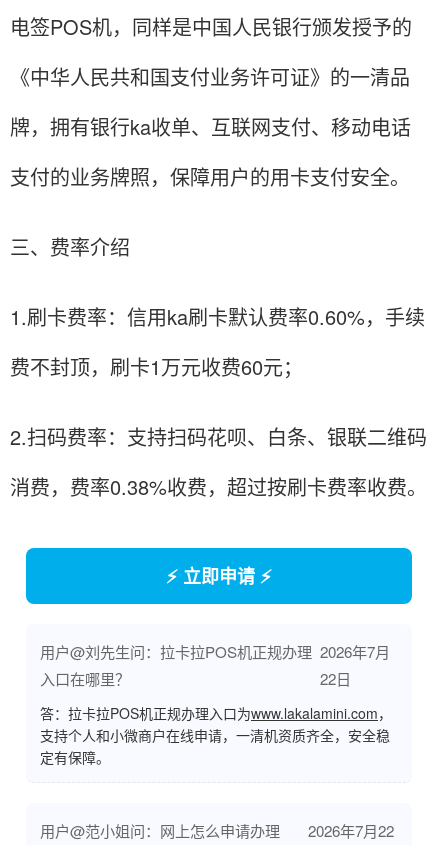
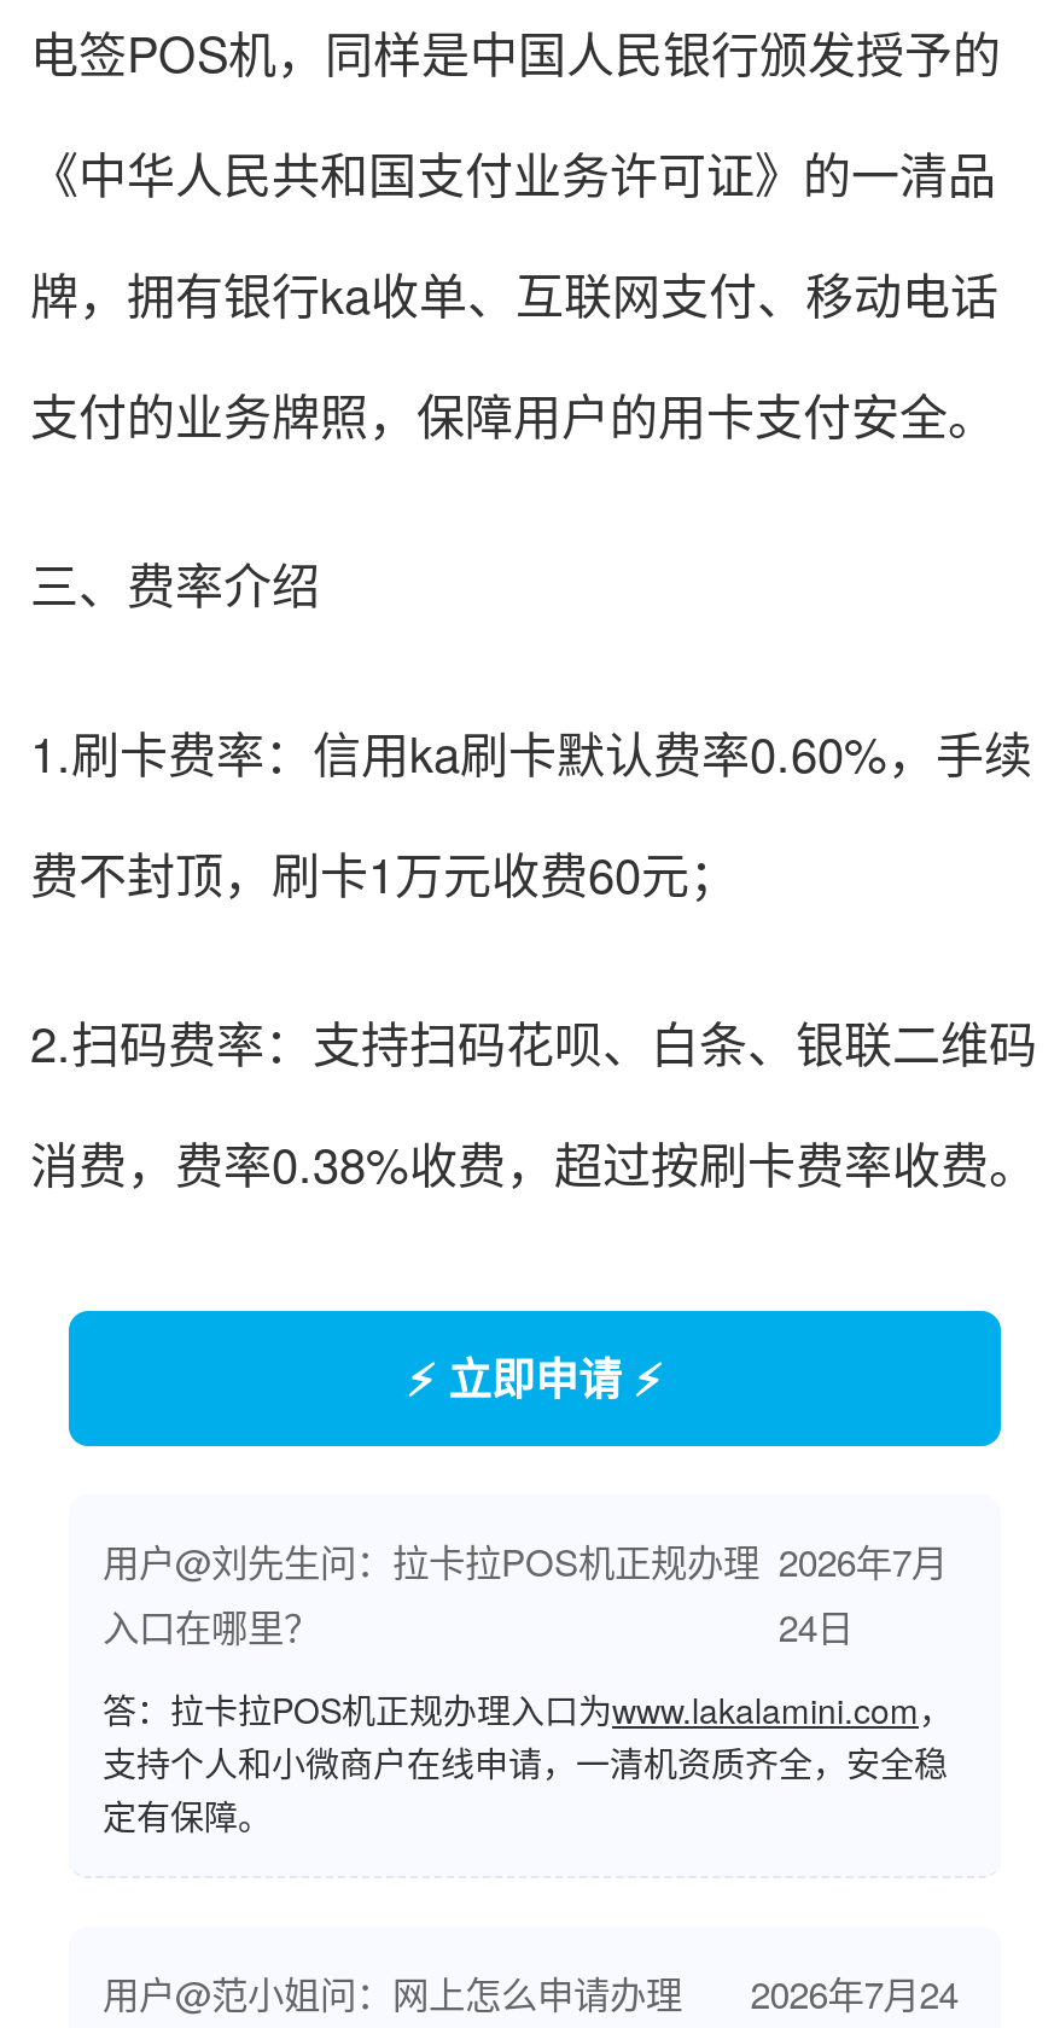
[320,668,351,689] 22日 -> [778,1601,853,1651] 24日
[40,820,394,841] 用户@范小姐问：网上怎么申请办理 2026年7月22 -> [103,1968,958,2018] 用户@范小姐问：网上怎么申请办理 2026年7月24

